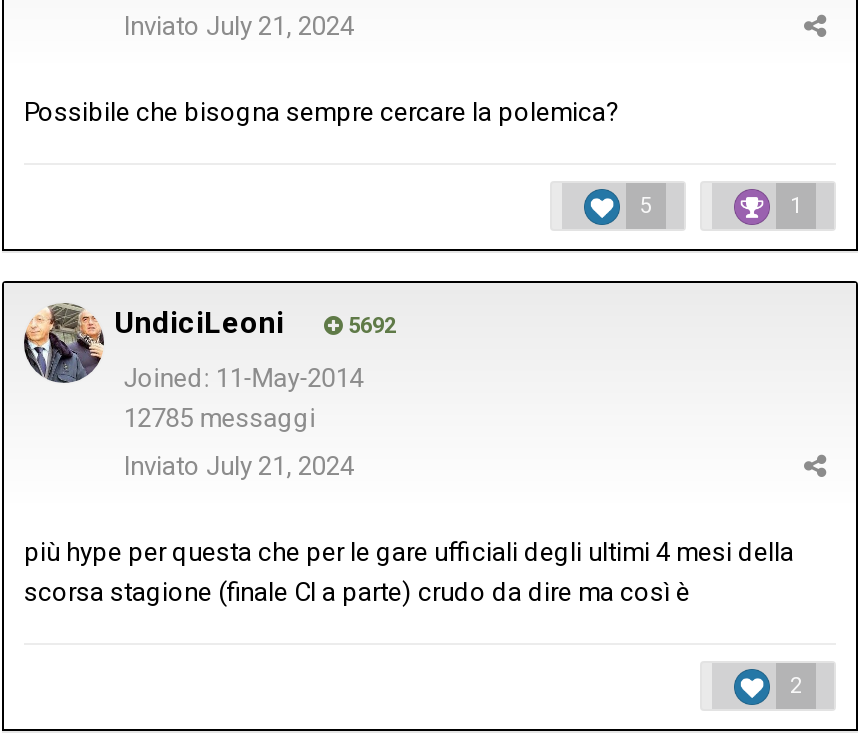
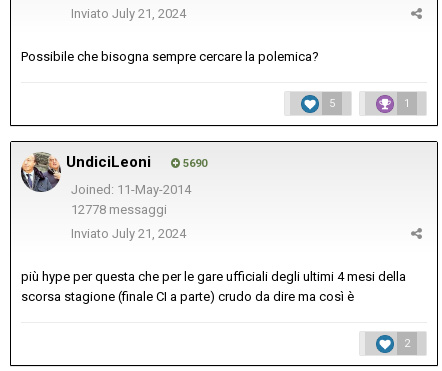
[342,313,396,339] 5692 -> [180,157,207,170] 5690
[124,403,316,433] 12785 messaggi -> [71,202,167,217] 12778 messaggi

